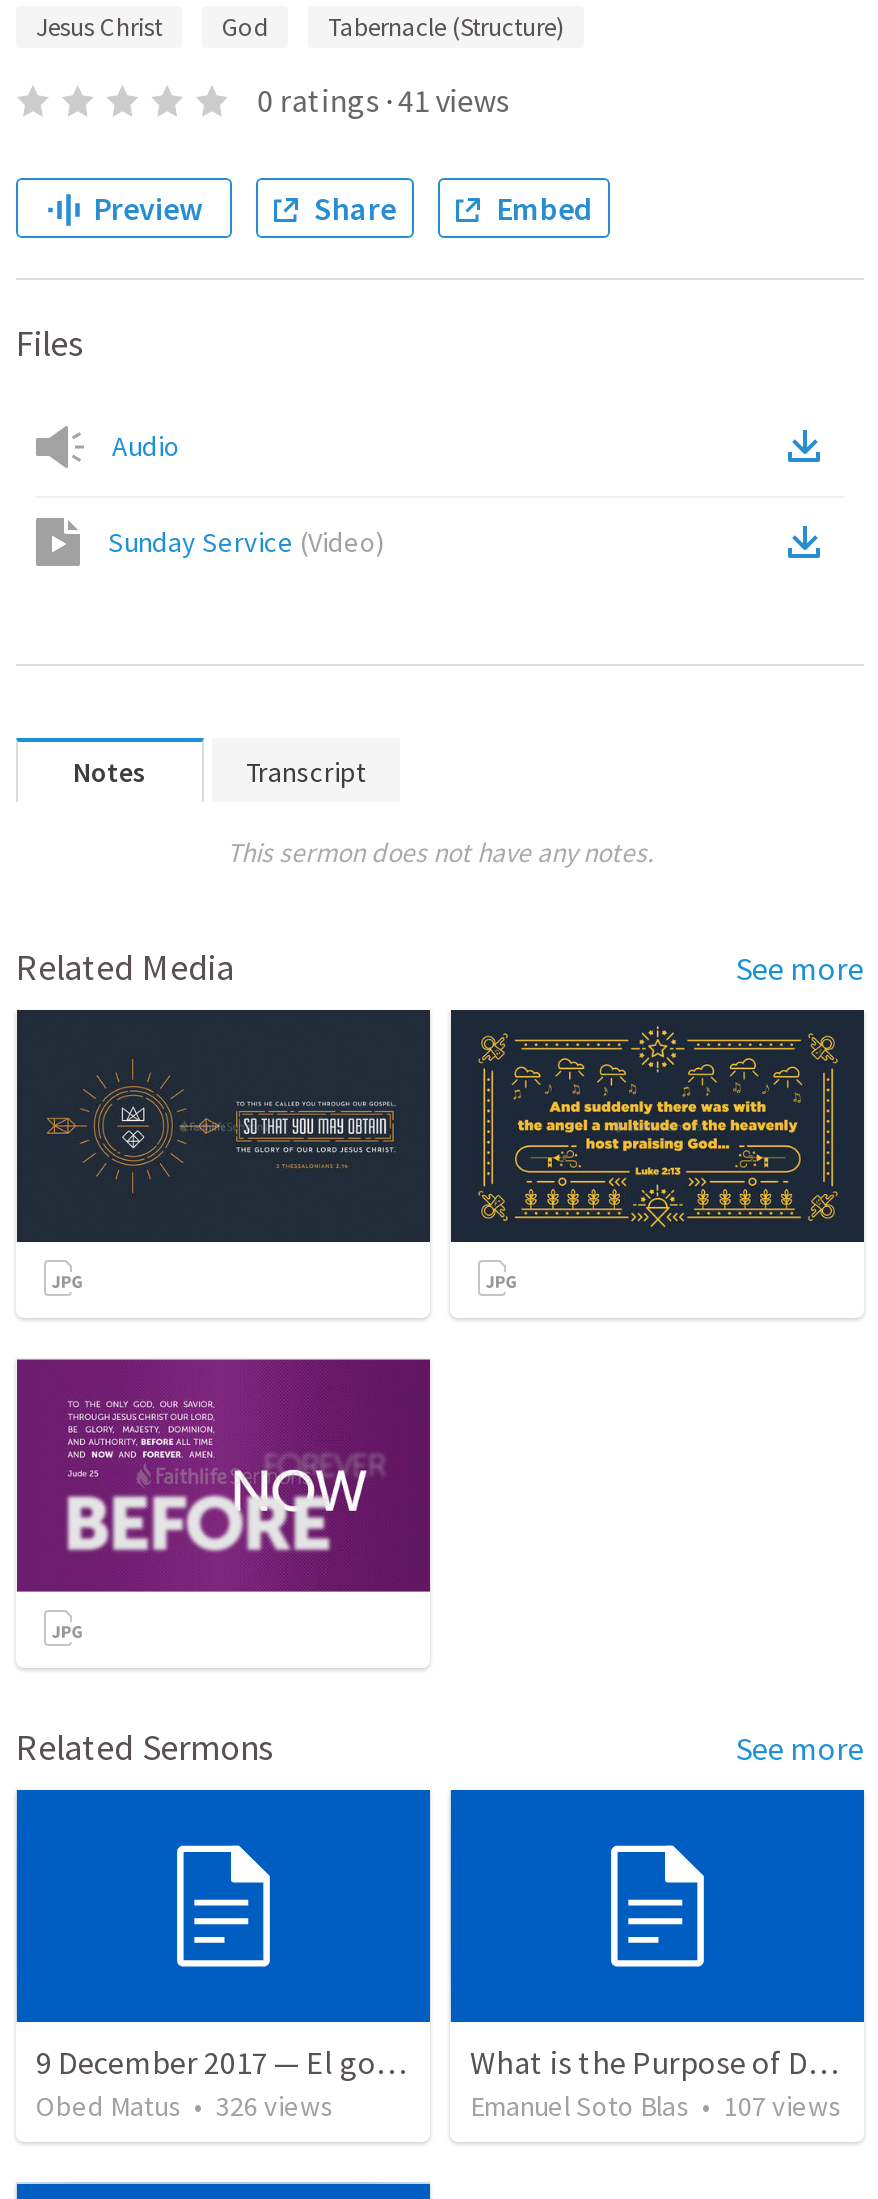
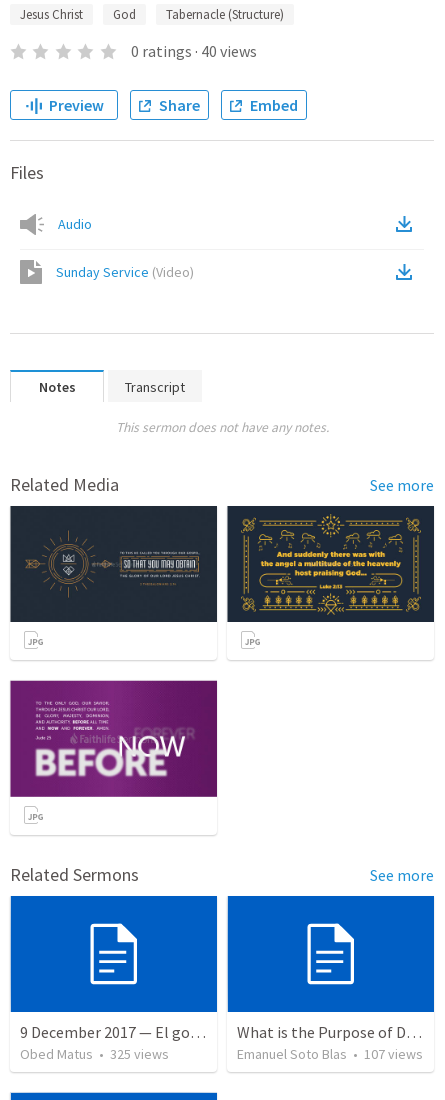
[257,80,509,120] 0 ratings · 41 views -> [131,41,257,61] 0 ratings · 40 views
[36,2089,334,2125] Obed Matus • 326 views -> [20,1045,169,1063] Obed Matus • 325 views

